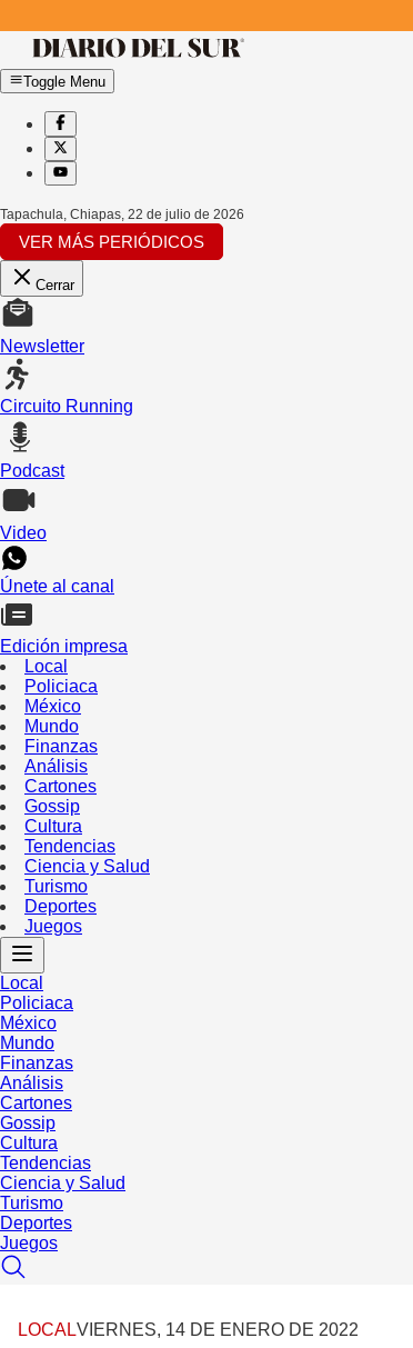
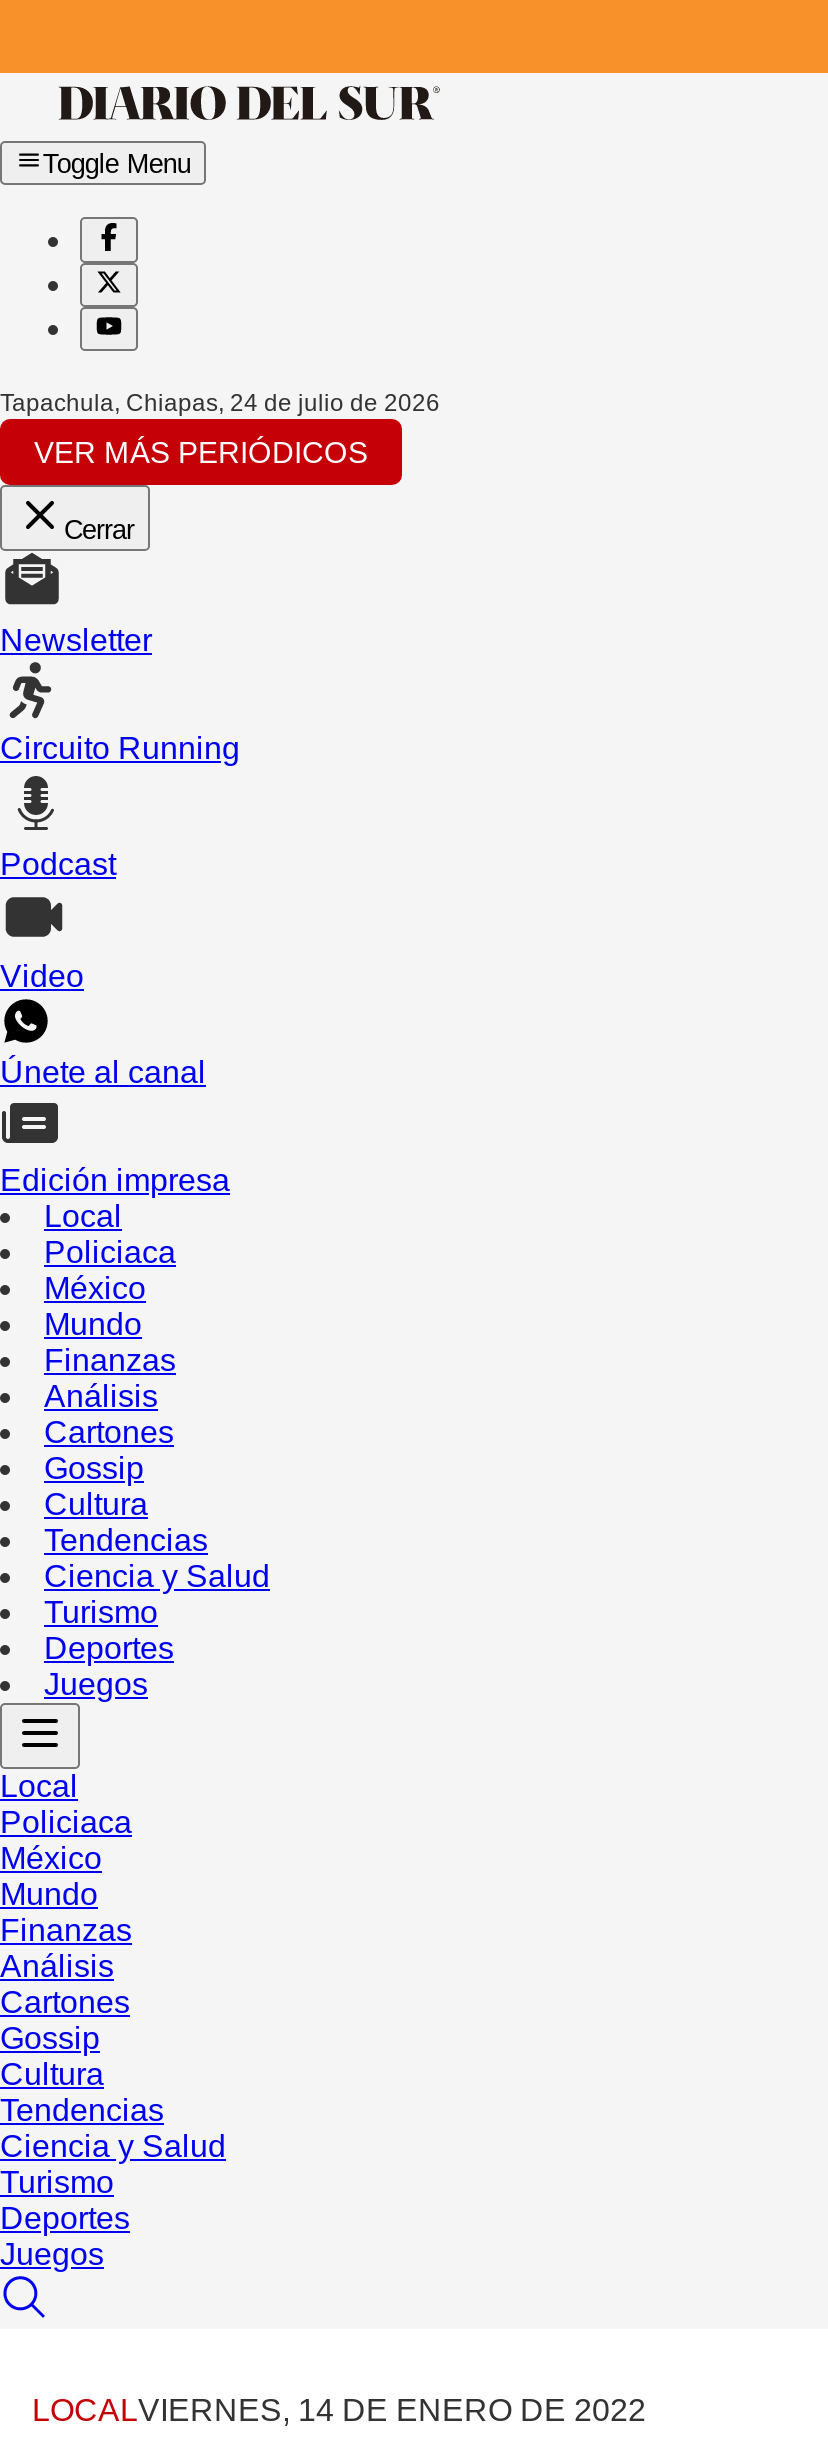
[0,207,244,223] Tapachula, Chiapas, 22 de julio de 2026 -> [0,390,440,418] Tapachula, Chiapas, 24 de julio de 2026

